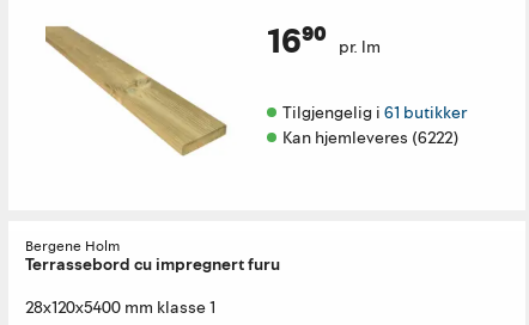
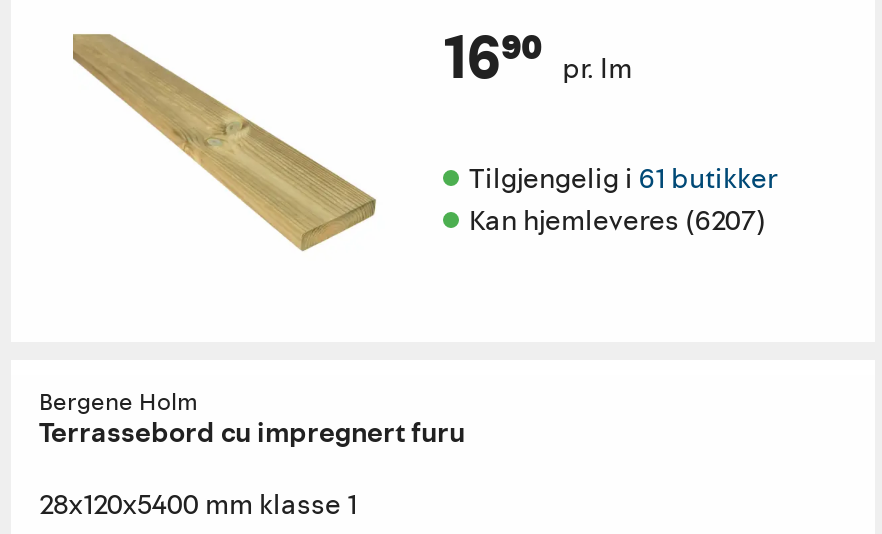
[282,127,458,150] Kan hjemleveres (6222) -> [469,203,765,241] Kan hjemleveres (6207)

